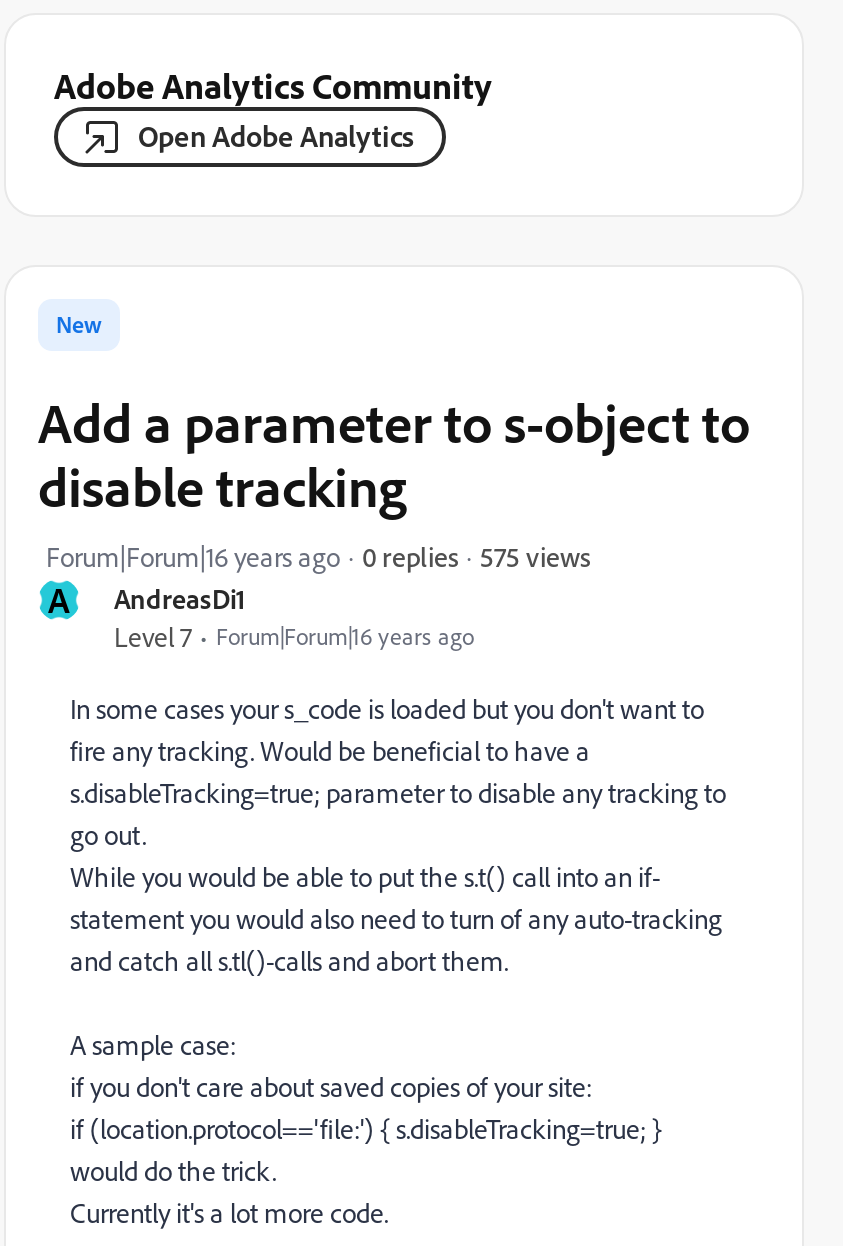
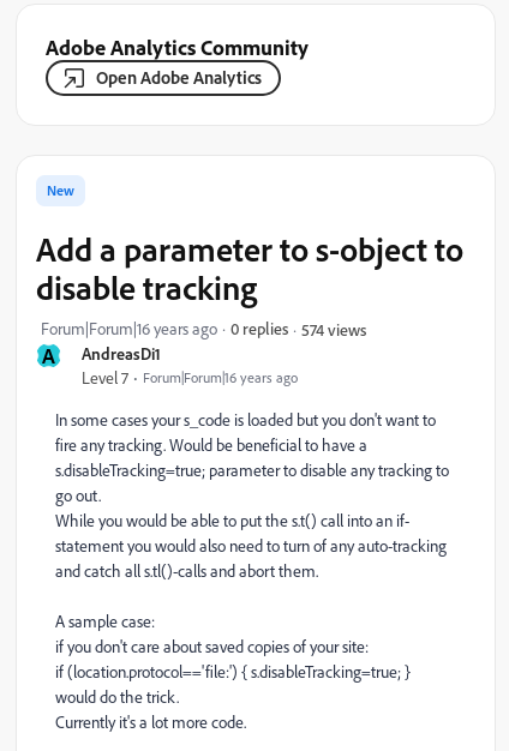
[480,538,590,572] 575 views -> [301,319,366,339] 574 views

